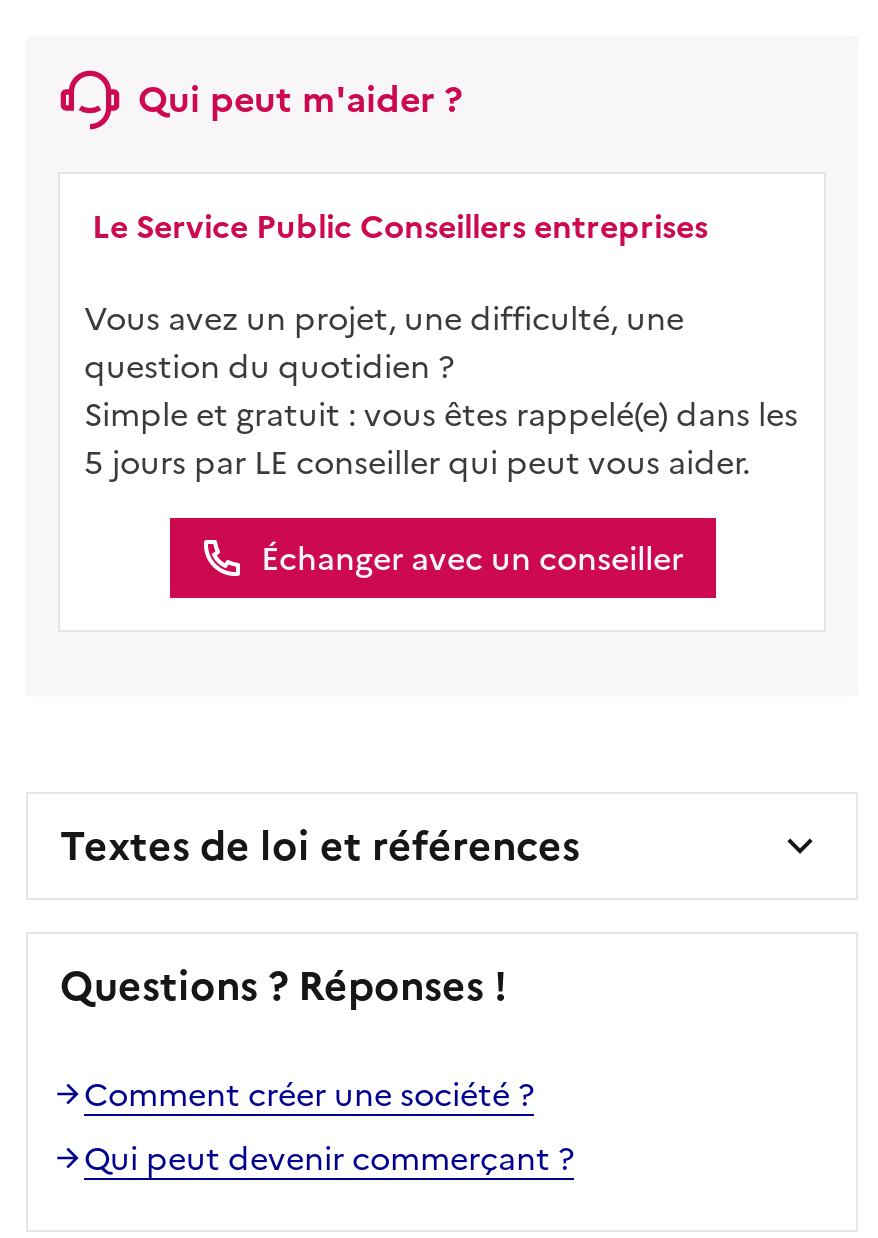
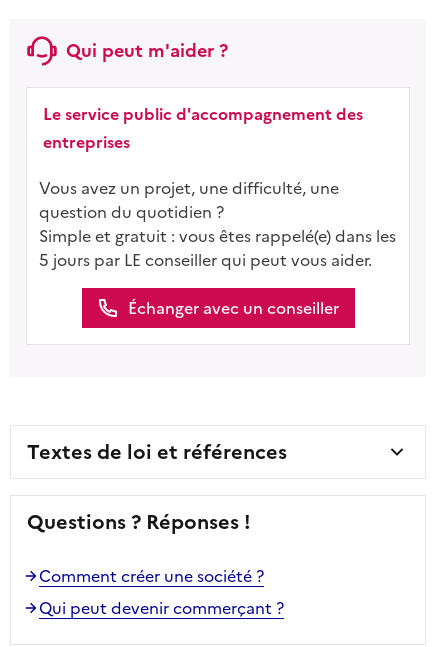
[92,202,708,250] Le Service Public Conseillers entreprises -> [43,102,363,154] Le service public d'accompagnement des | entreprises

